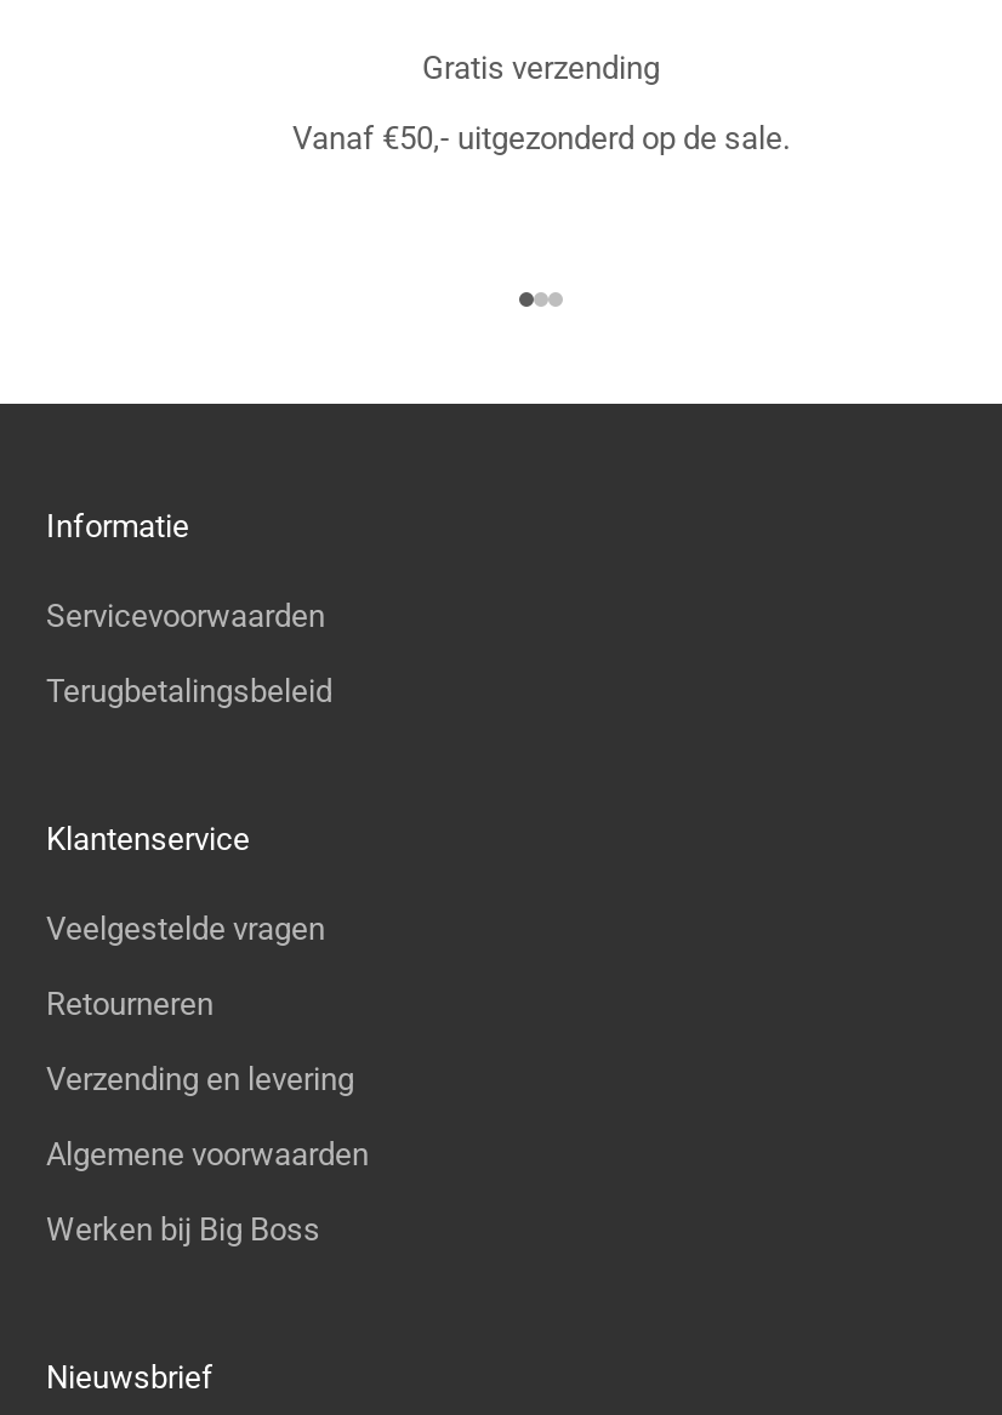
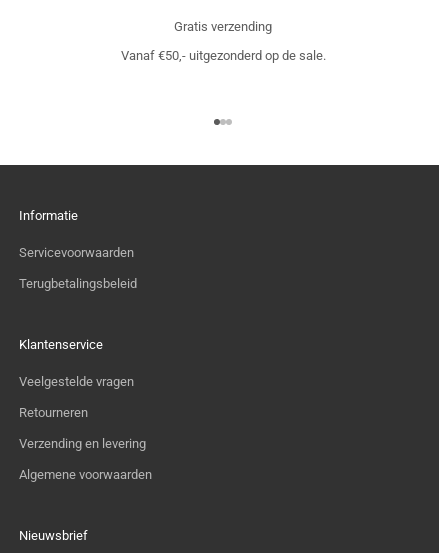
[46,1210,320,1246] Werken bij Big Boss -> none

